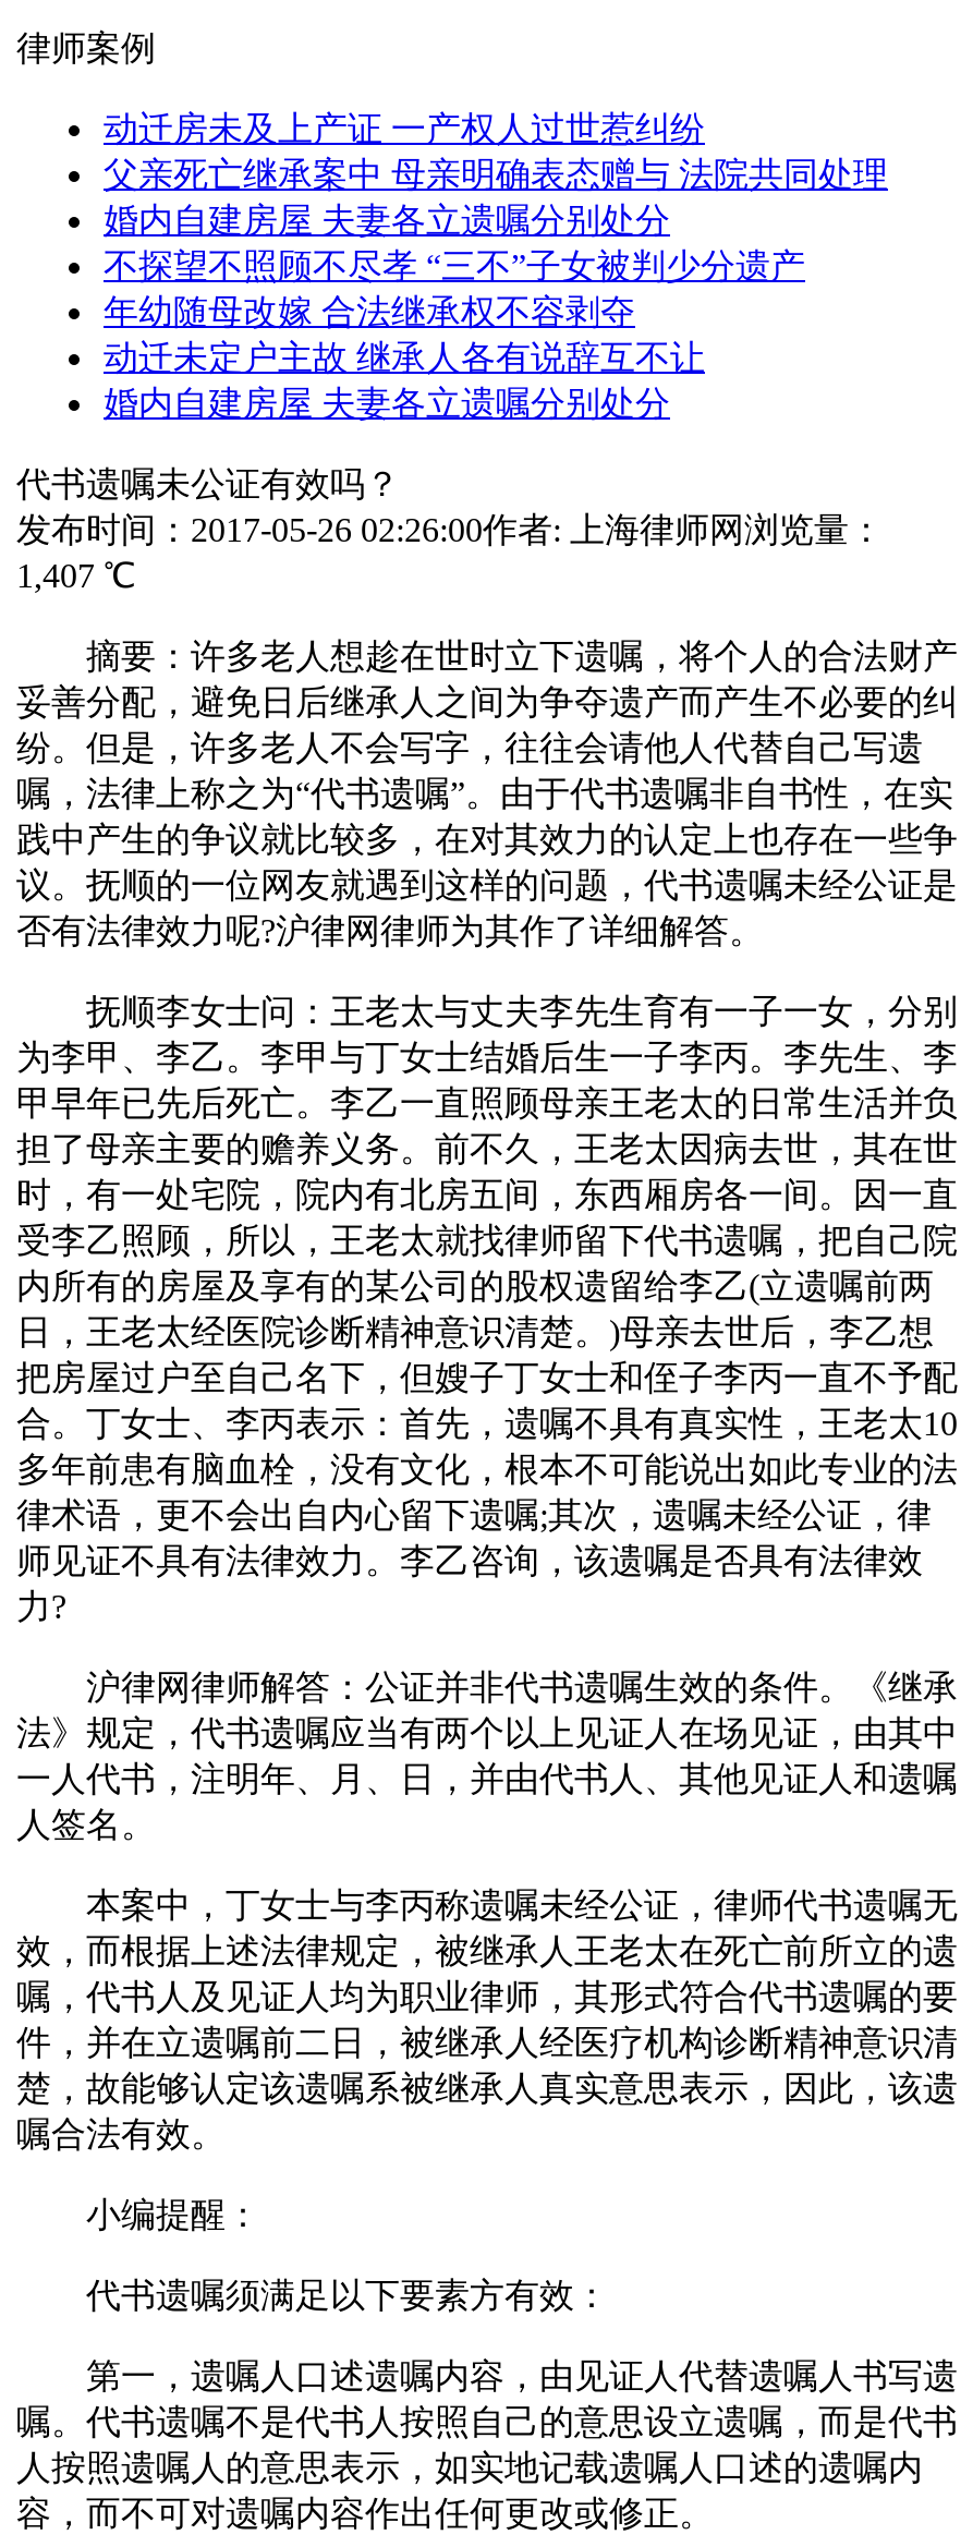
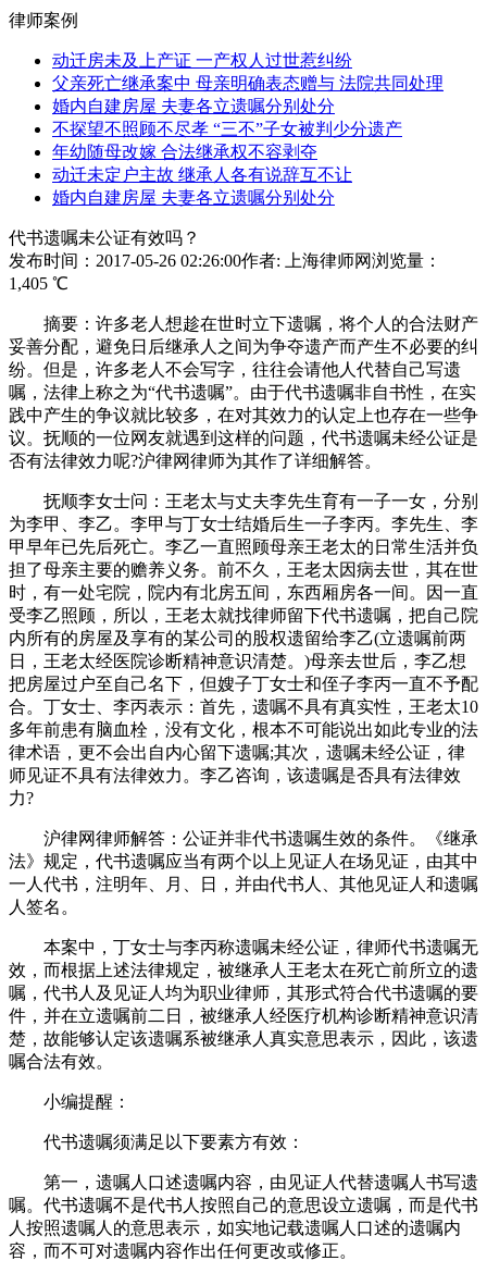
[16,557,136,594] 1,407 ℃ -> [9,274,68,293] 1,405 ℃

